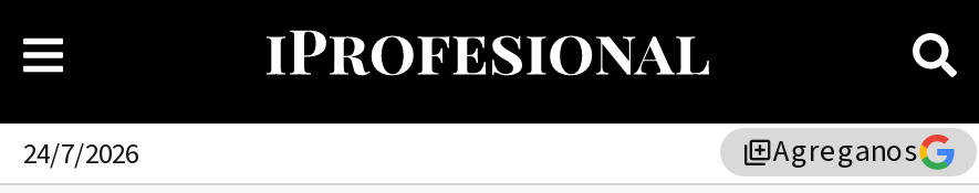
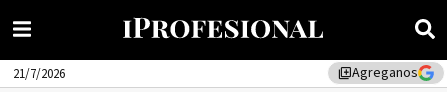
[23,137,138,174] 24/7/2026 -> [13,66,65,83] 21/7/2026

